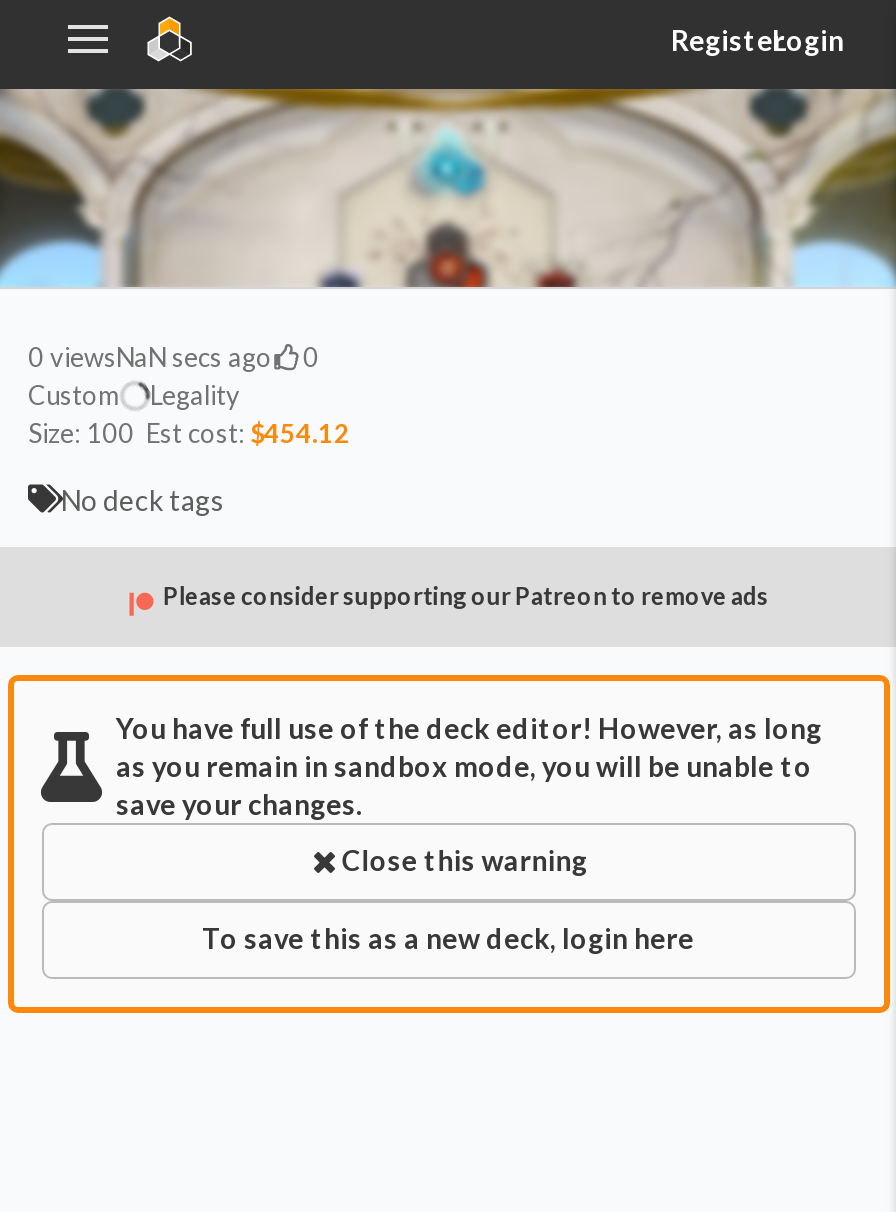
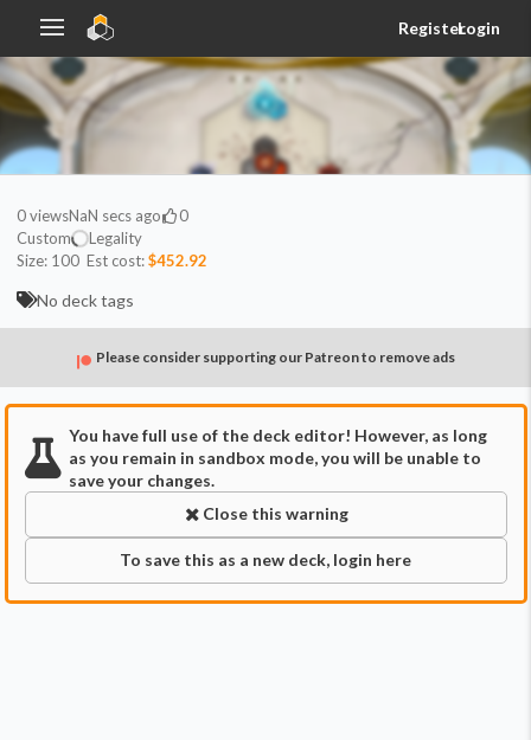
[28,416,350,448] Size: 100 Est cost: $454.12 -> [17,250,207,269] Size: 100 Est cost: $452.92

